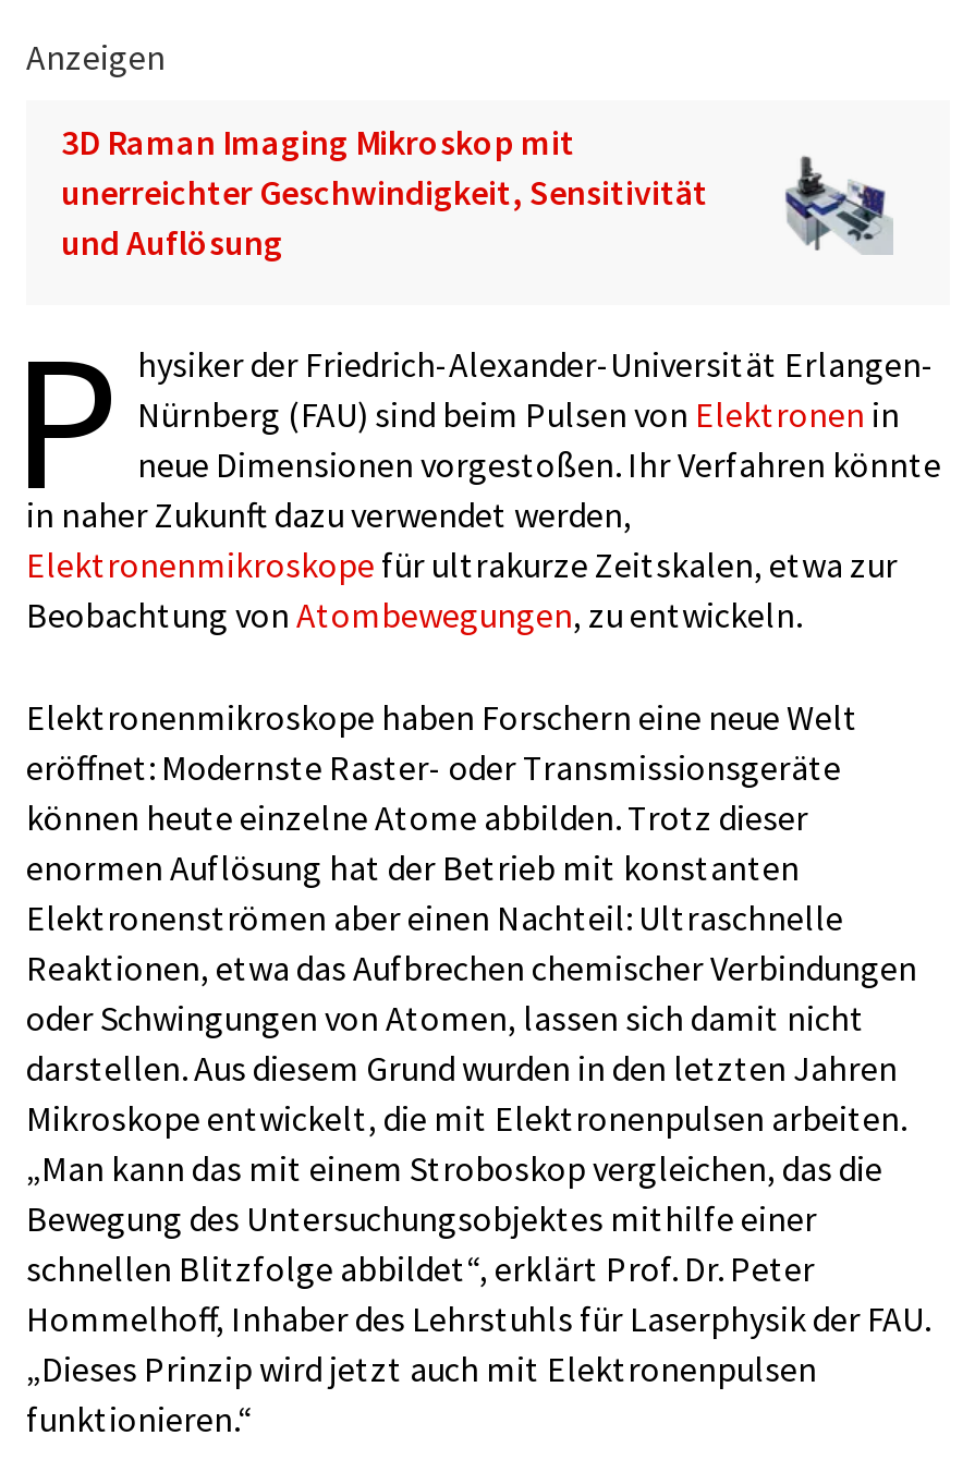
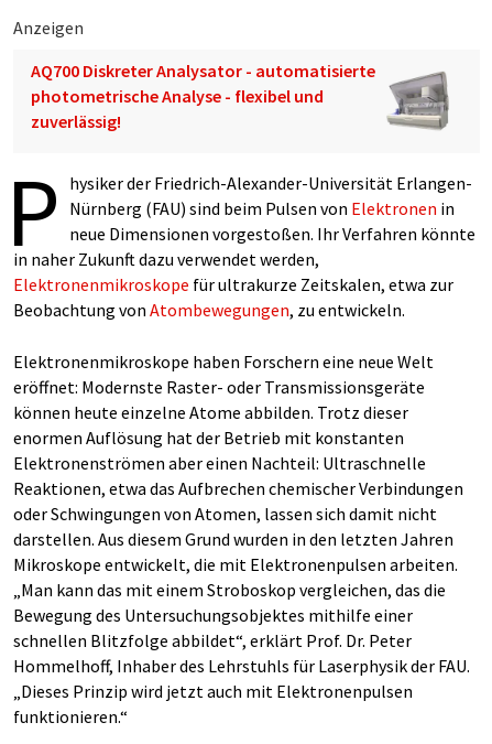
[61,120,893,264] [image] | 3D Raman Imaging Mikroskop mit | unerreichter Geschwindigkeit, Sensitivität | und Auflösung -> [31,60,450,132] [image] | AQ700 Diskreter Analysator - automatisierte | photometrische Analyse - flexibel und | zuverlässig!

